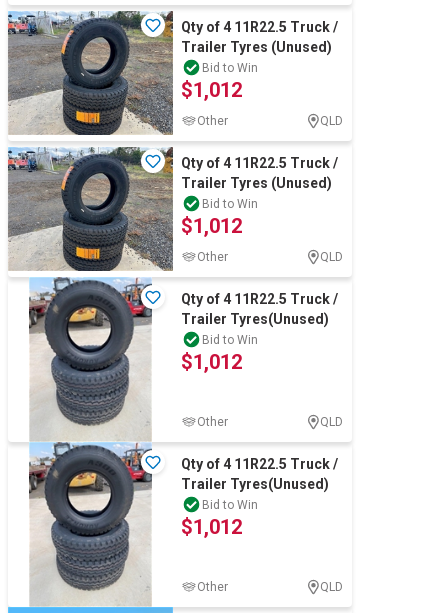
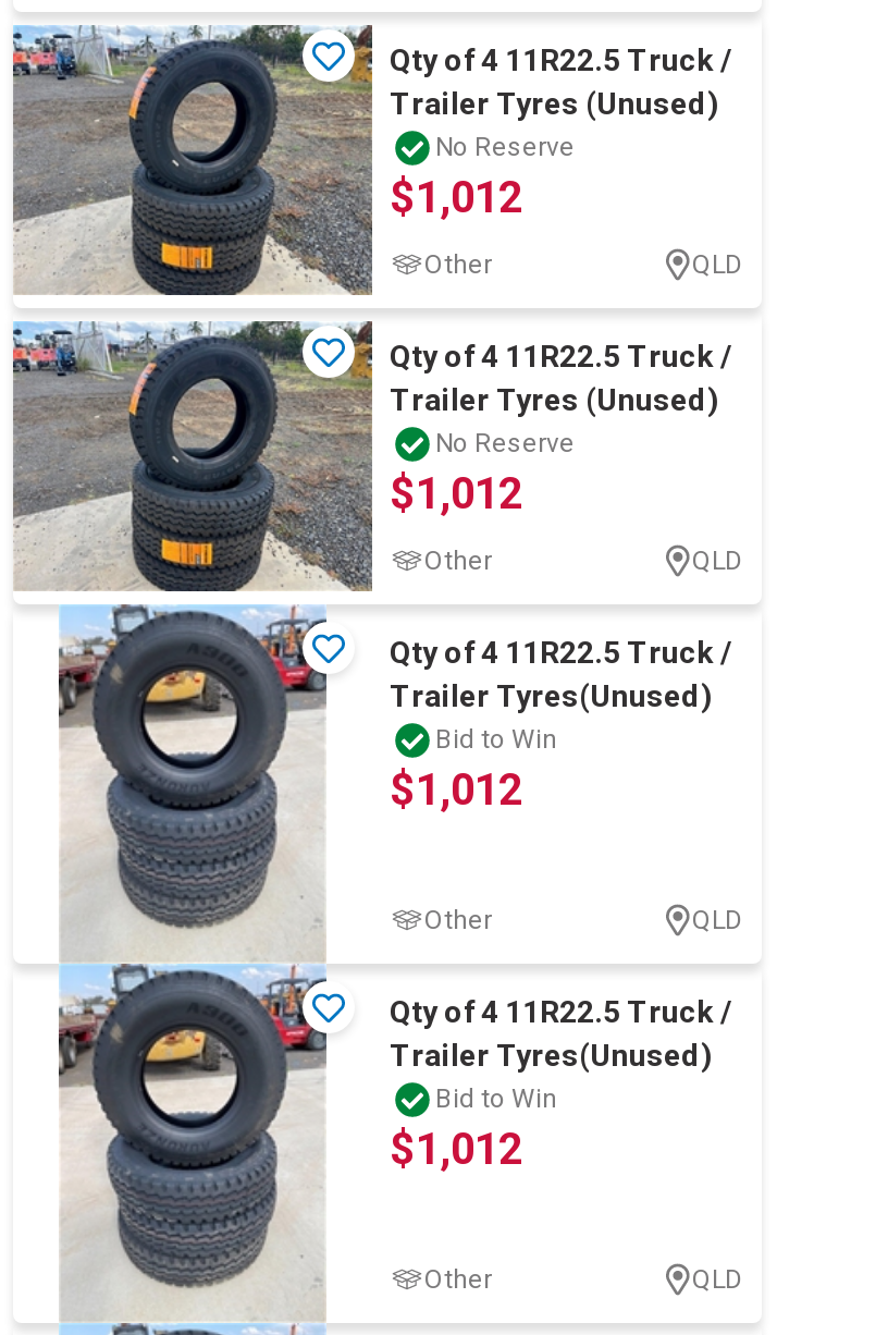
[202,61,258,75] Bid to Win -> [435,132,575,163] No Reserve
[202,197,258,211] Bid to Win -> [435,428,575,459] No Reserve

